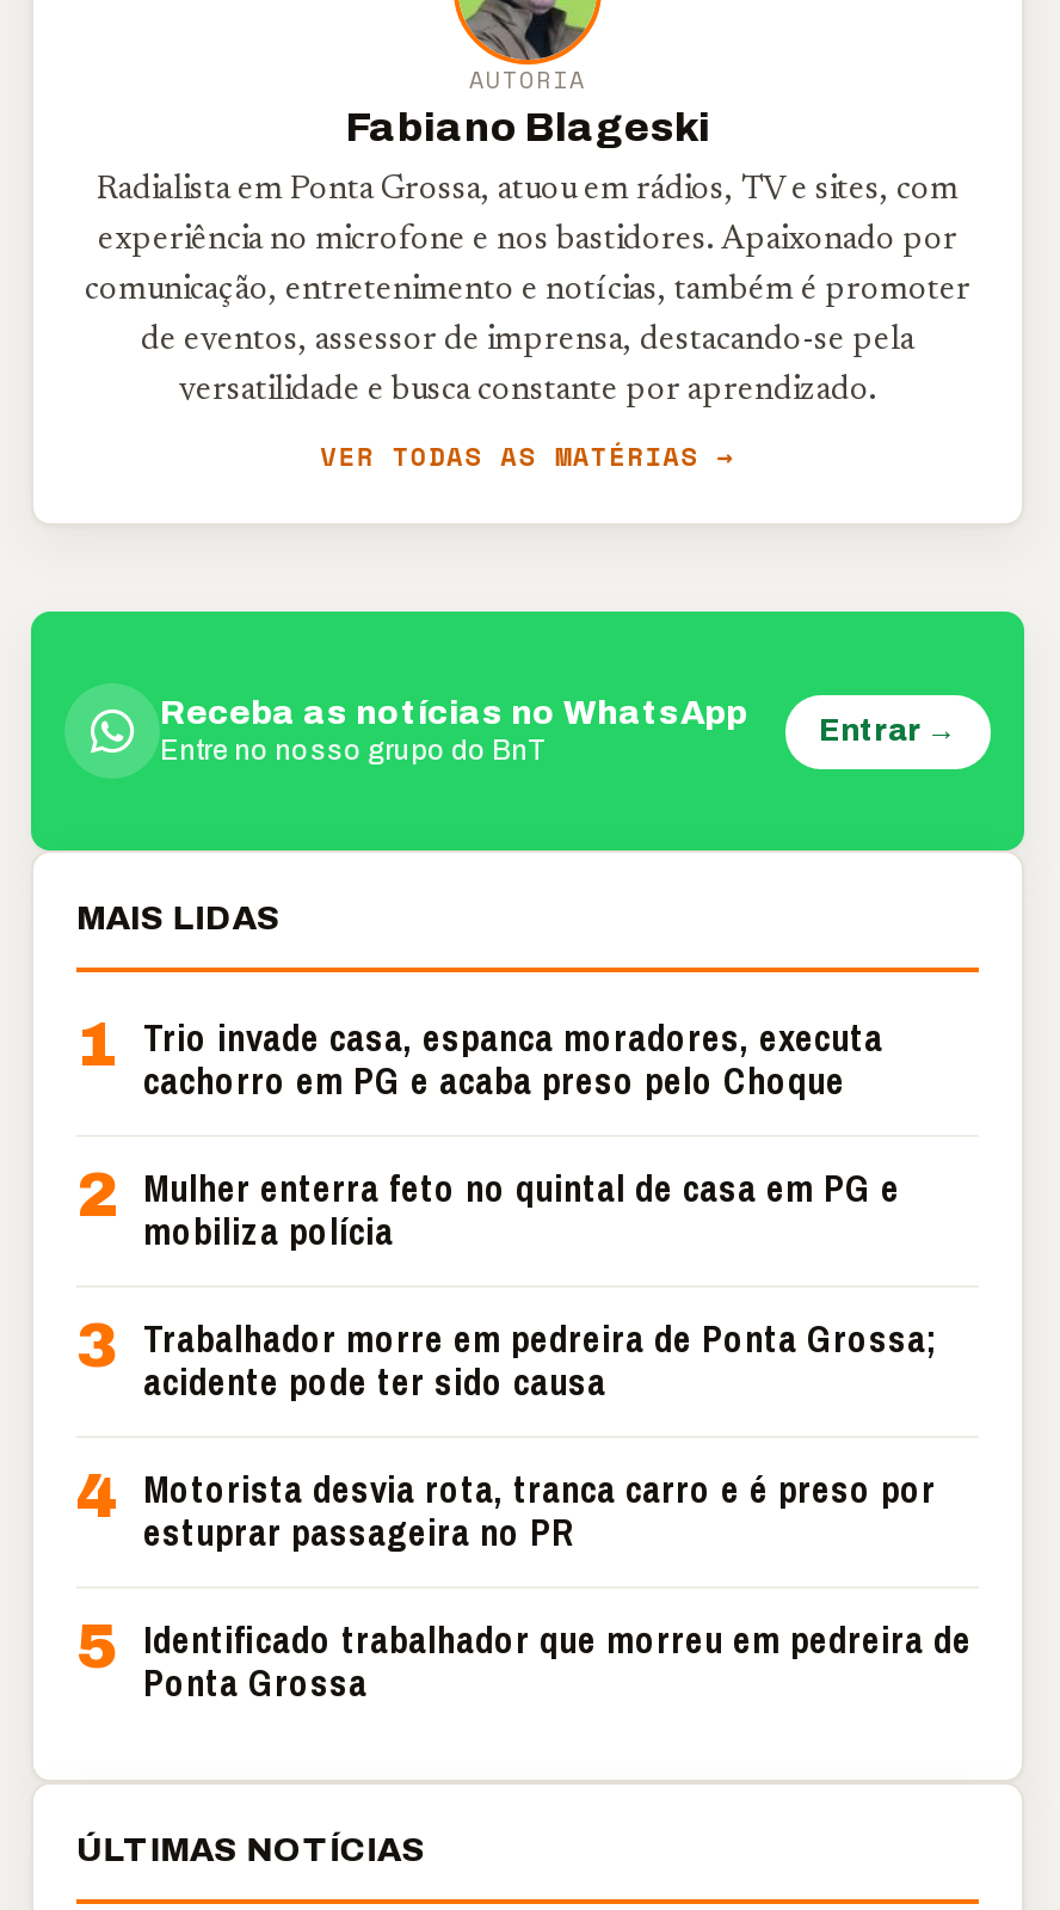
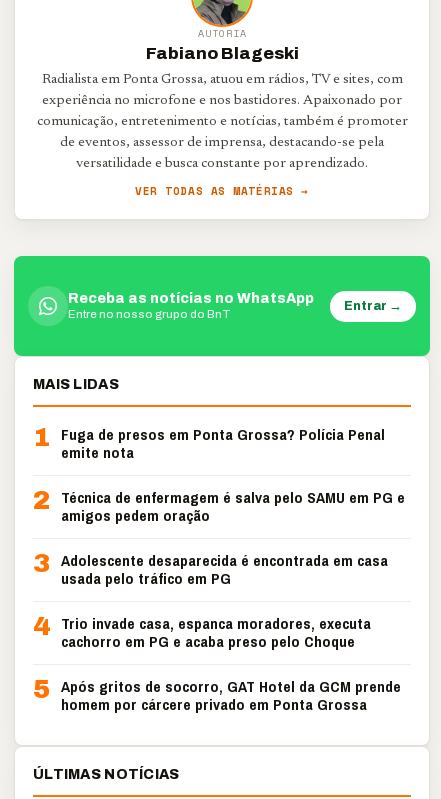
[76,1011,883,1077] 1 Trio invade casa, espanca moradores, executa -> [33,423,405,640] 1 Fuga de presos em Ponta Grossa? Polícia Penal | emite nota | 2 Técnica de enfermagem é salva pelo SAMU em PG e | amigos pedem oração | 3 Adolescente desaparecida é encontrada em casa | usada pelo tráfico em PG | 4 Trio invade casa, espanca moradores, executa
moved [143,1056,845,1106] -> [61,631,355,652]: cachorro em PG e acaba preso pelo Choque
[76,1161,972,1708] 2 Mulher enterra feto no quintal de casa em PG e | mobiliza polícia | 3 Trabalhador morre em pedreira de Ponta Grossa; | acidente pode ter sido causa | 4 Motorista desvia rota, tranca carro e é preso por | estuprar passageira no PR | 5 Identificado trabalhador que morreu em pedreira de | Ponta Grossa -> [33,675,401,715] 5 Após gritos de socorro, GAT Hotel da GCM prende | homem por cárcere privado em Ponta Grossa

